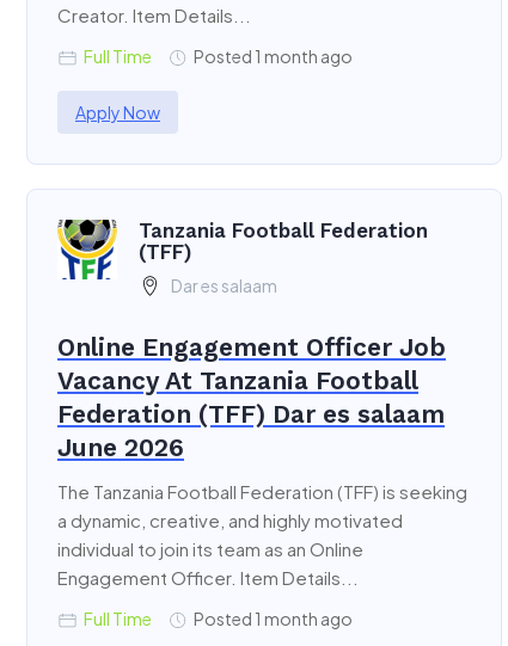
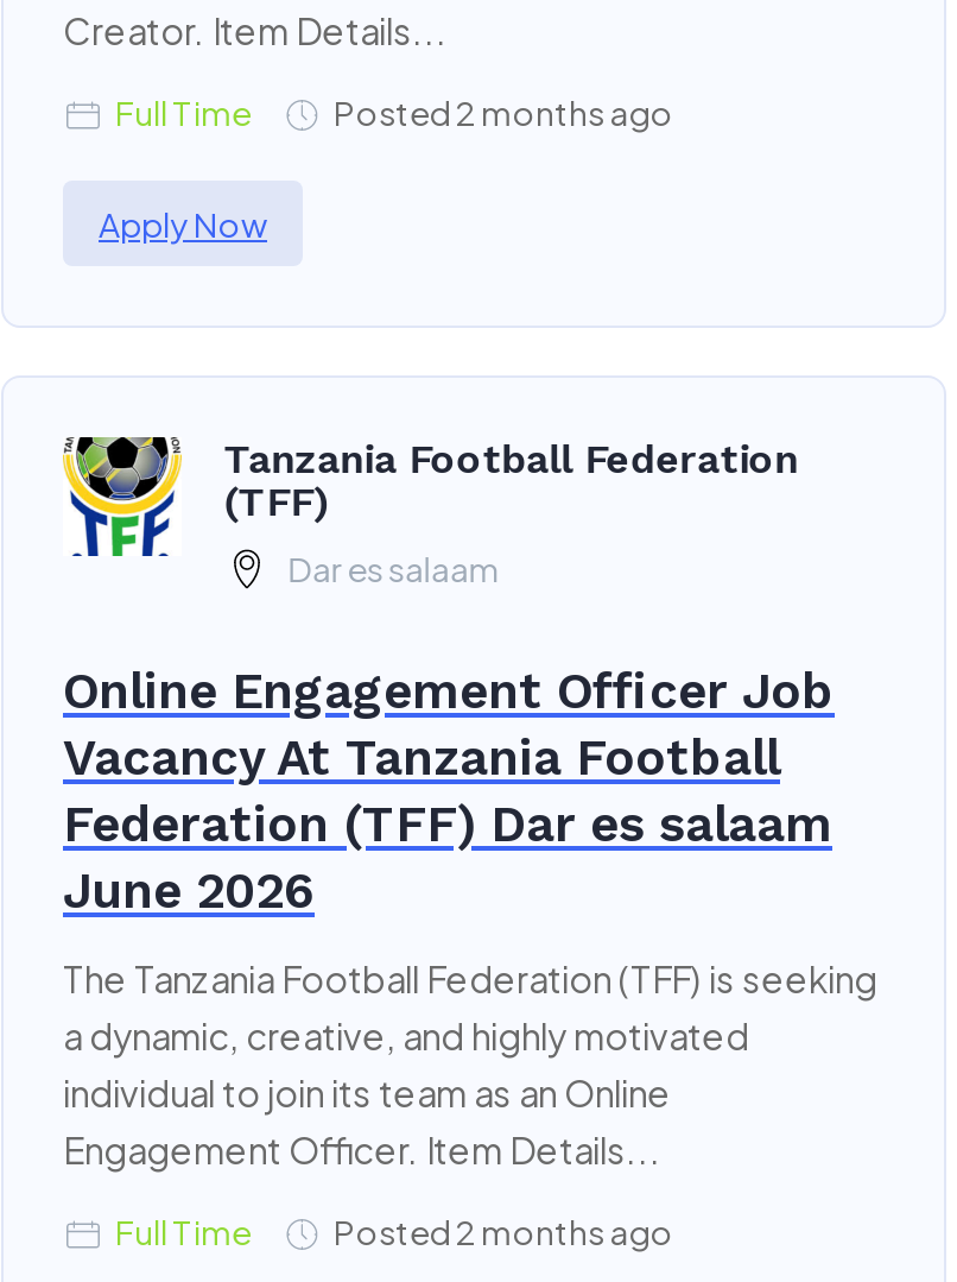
[194,46,353,67] Posted 1 month ago -> [334,91,673,134] Posted 2 months ago
[194,608,353,630] Posted 1 month ago -> [334,1210,673,1253] Posted 2 months ago

